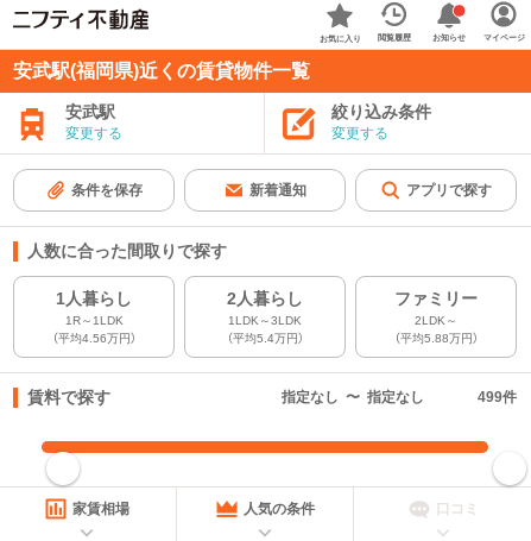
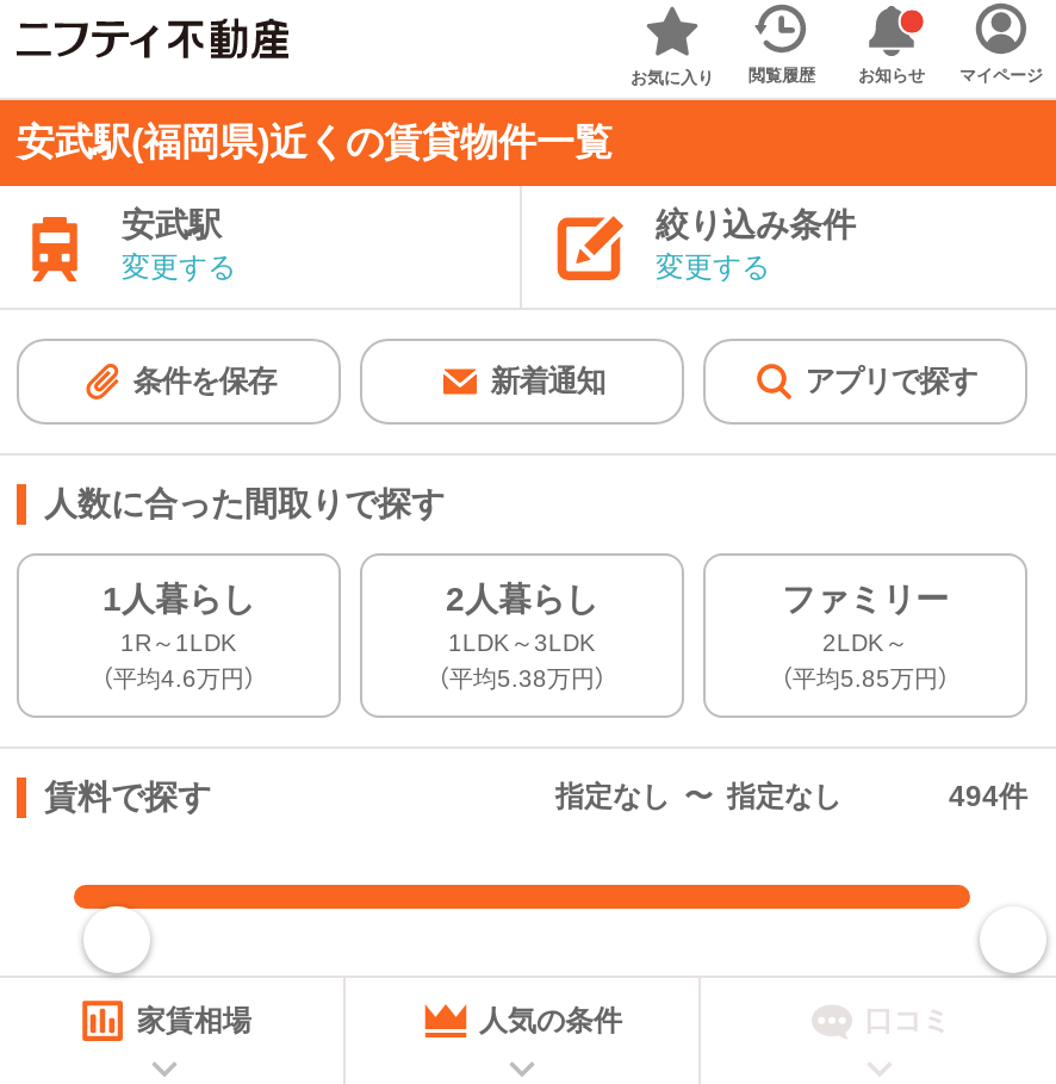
[52,332,136,345] （平均4.56万円） -> [101,665,256,692] （平均4.6万円）
[226,332,304,345] （平均5.4万円） -> [437,665,607,692] （平均5.38万円）
[394,332,478,345] （平均5.88万円） -> [781,665,950,692] （平均5.85万円）
[478,389,517,405] 499件 -> [949,780,1027,813] 494件

